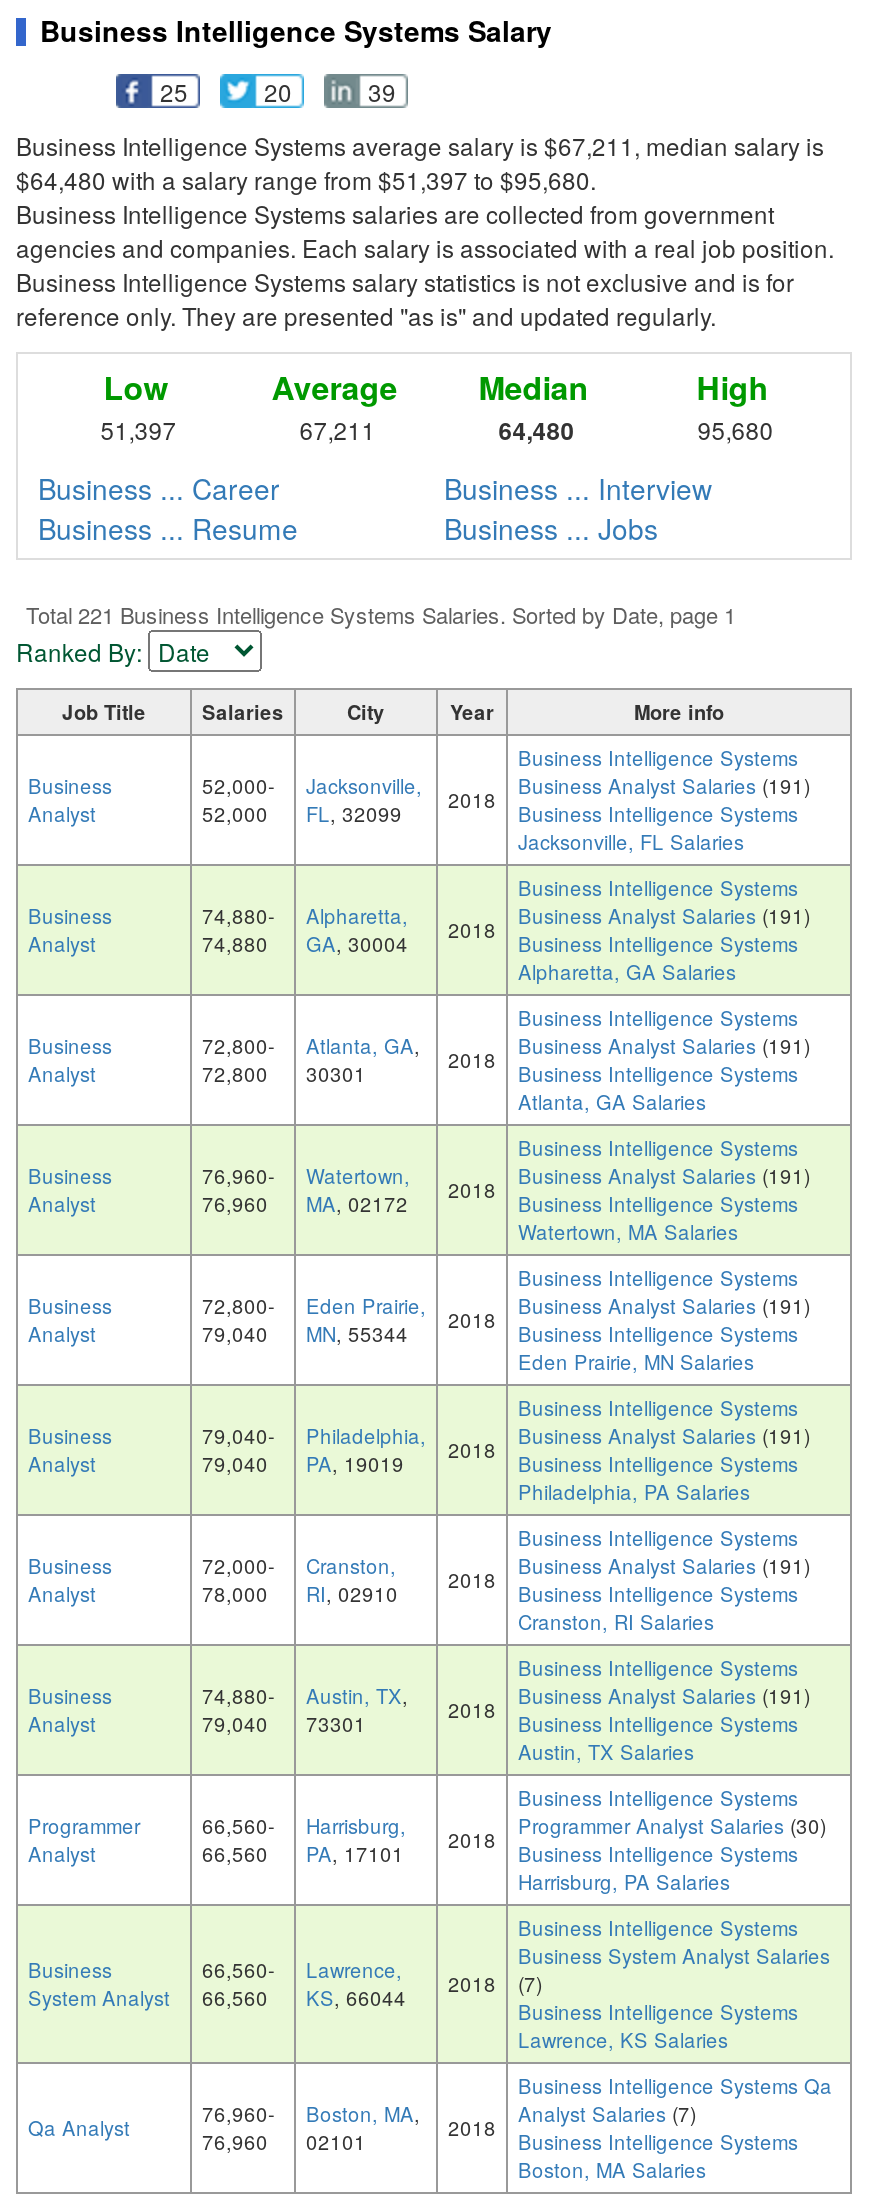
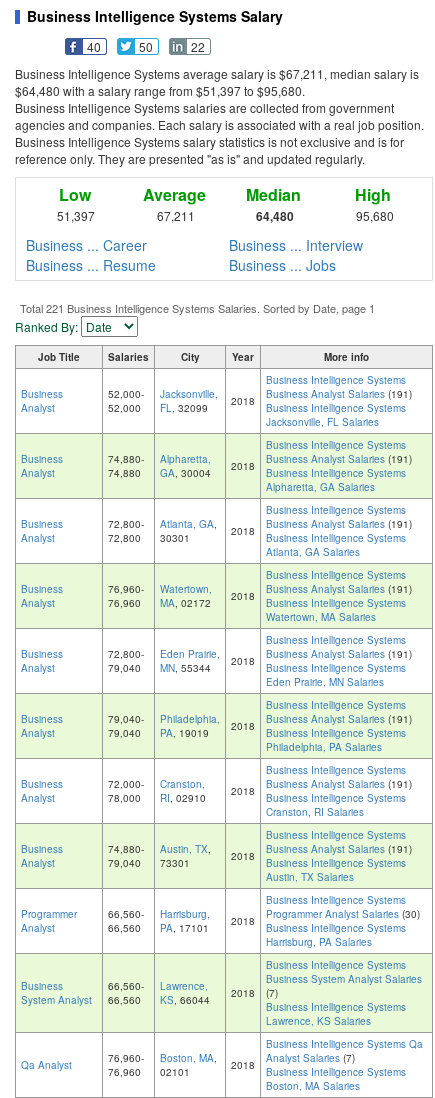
[160,75,188,109] 25 -> [87,38,101,55] 40
[264,75,292,109] 20 -> [139,38,153,55] 50
[368,75,396,109] 39 -> [191,38,205,55] 22

